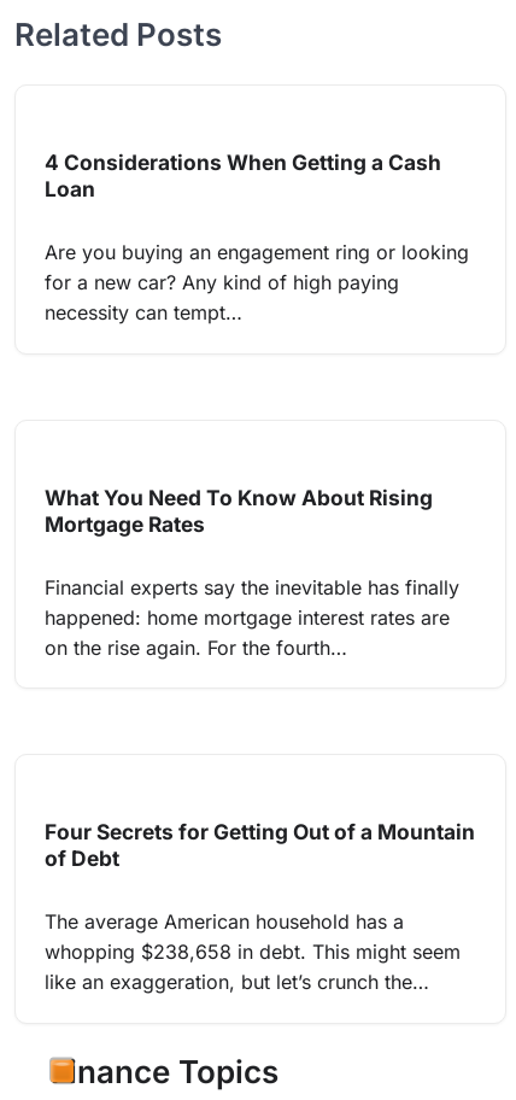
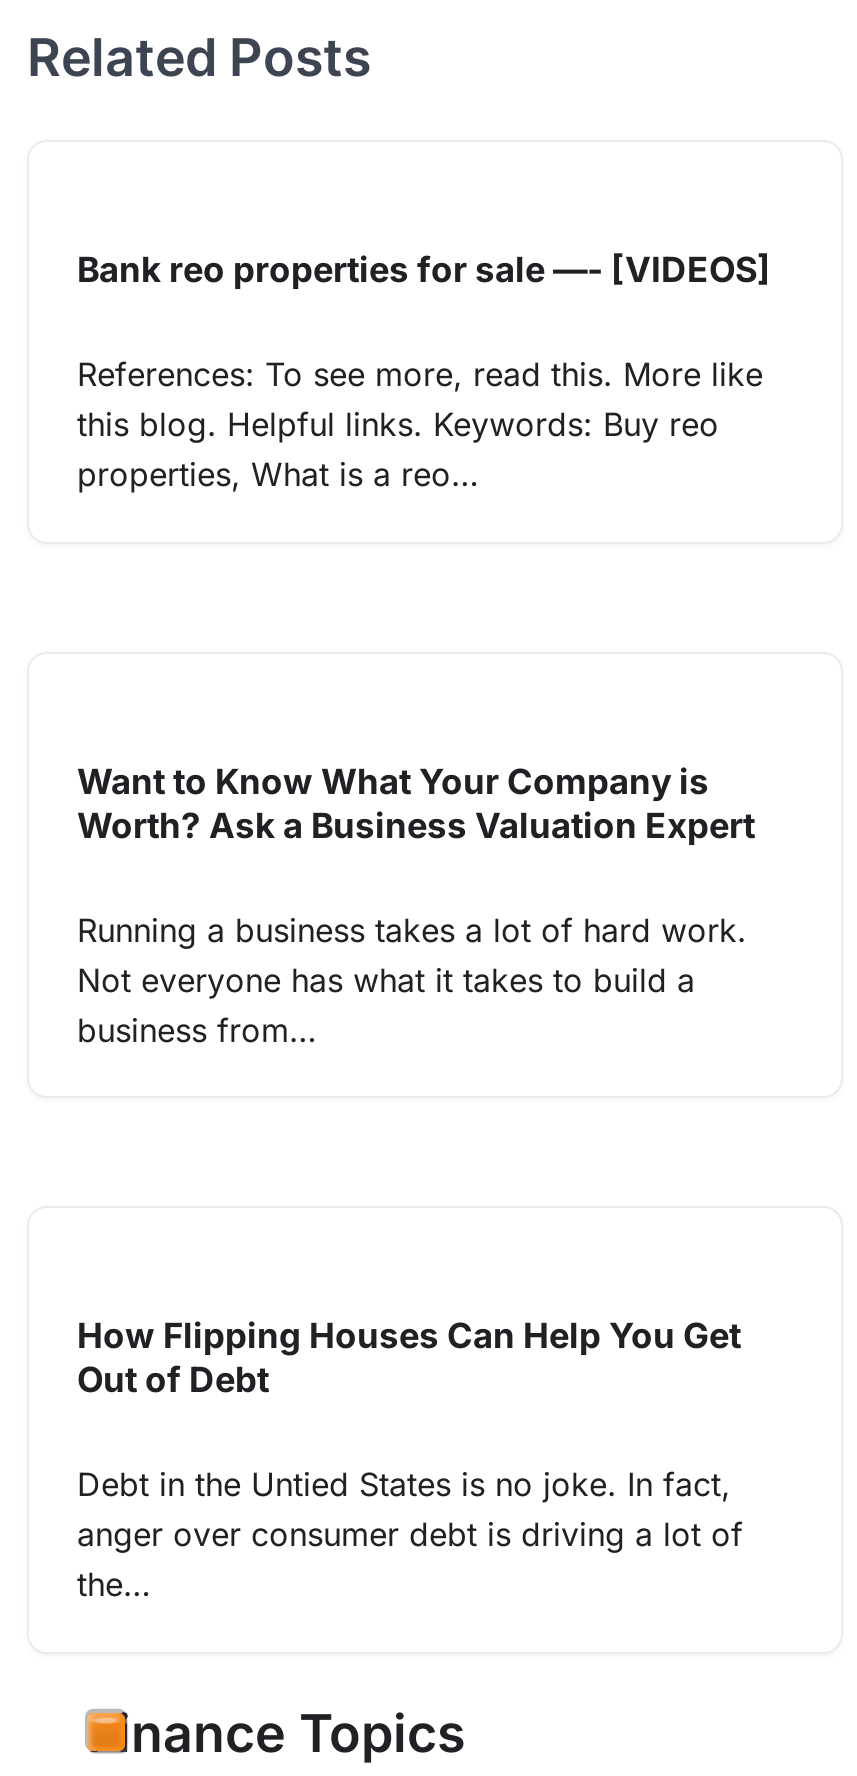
[45,150,441,201] 4 Considerations When Getting a Cash | Loan -> [77,248,771,290] Bank reo properties for sale —- [VIDEOS]
[45,240,469,324] Are you buying an engagement ring or looking | for a new car? Any kind of high paying | necessity can tempt… -> [77,354,763,494] References: To see more, read this. More like | this blog. Helpful links. Keywords: Buy reo | properties, What is a reo…
[45,484,433,536] What You Need To Know About Rising | Mortgage Rates -> [77,759,755,845] Want to Know What Your Company is | Worth? Ask a Business Valuation Expert
[45,575,459,659] Financial experts say the inevitable has finally | happened: home mortgage interest rates are | on the rise again. For the fourth… -> [77,909,747,1049] Running a business takes a lot of hard work. | Not everyone has what it takes to build a | business from…
[45,819,475,871] Four Secrets for Getting Out of a Mountain | of Debt -> [77,1314,741,1400] How Flipping Houses Can Help You Get | Out of Debt
[45,910,461,994] The average American household has a | whopping $238,658 in debt. This might seem | like an exaggeration, but let’s crunch the… -> [77,1464,743,1604] Debt in the Untied States is no joke. In fact, | anger over consumer debt is driving a lot of | the…

